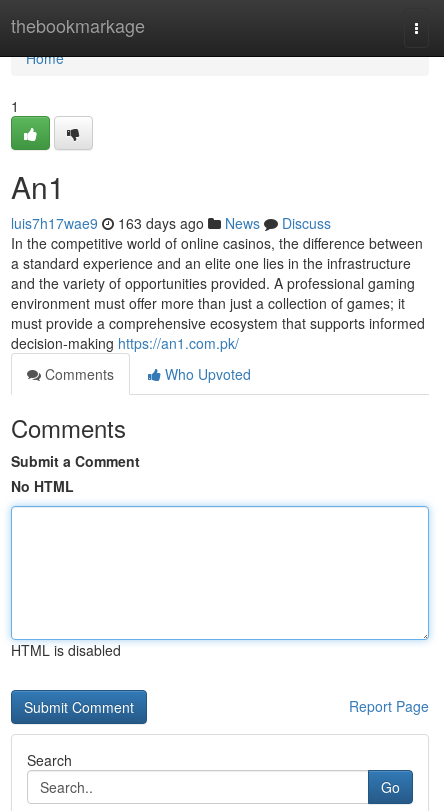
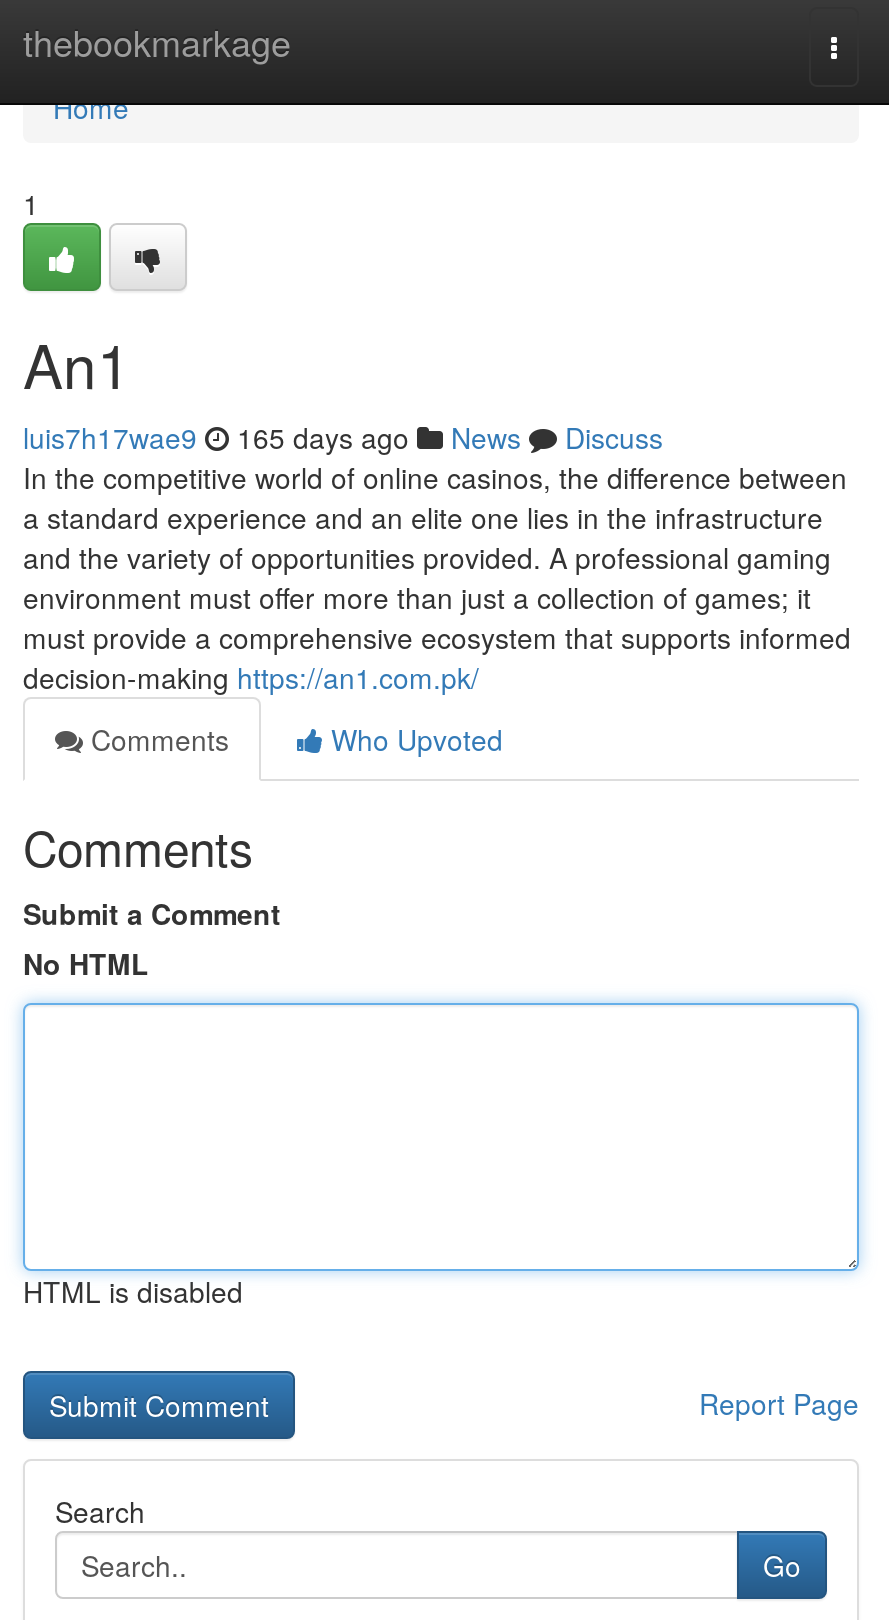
[11,213,331,233] luis7h17wae9 163 days ago News Discuss -> [23,417,663,457] luis7h17wae9 165 days ago News Discuss

